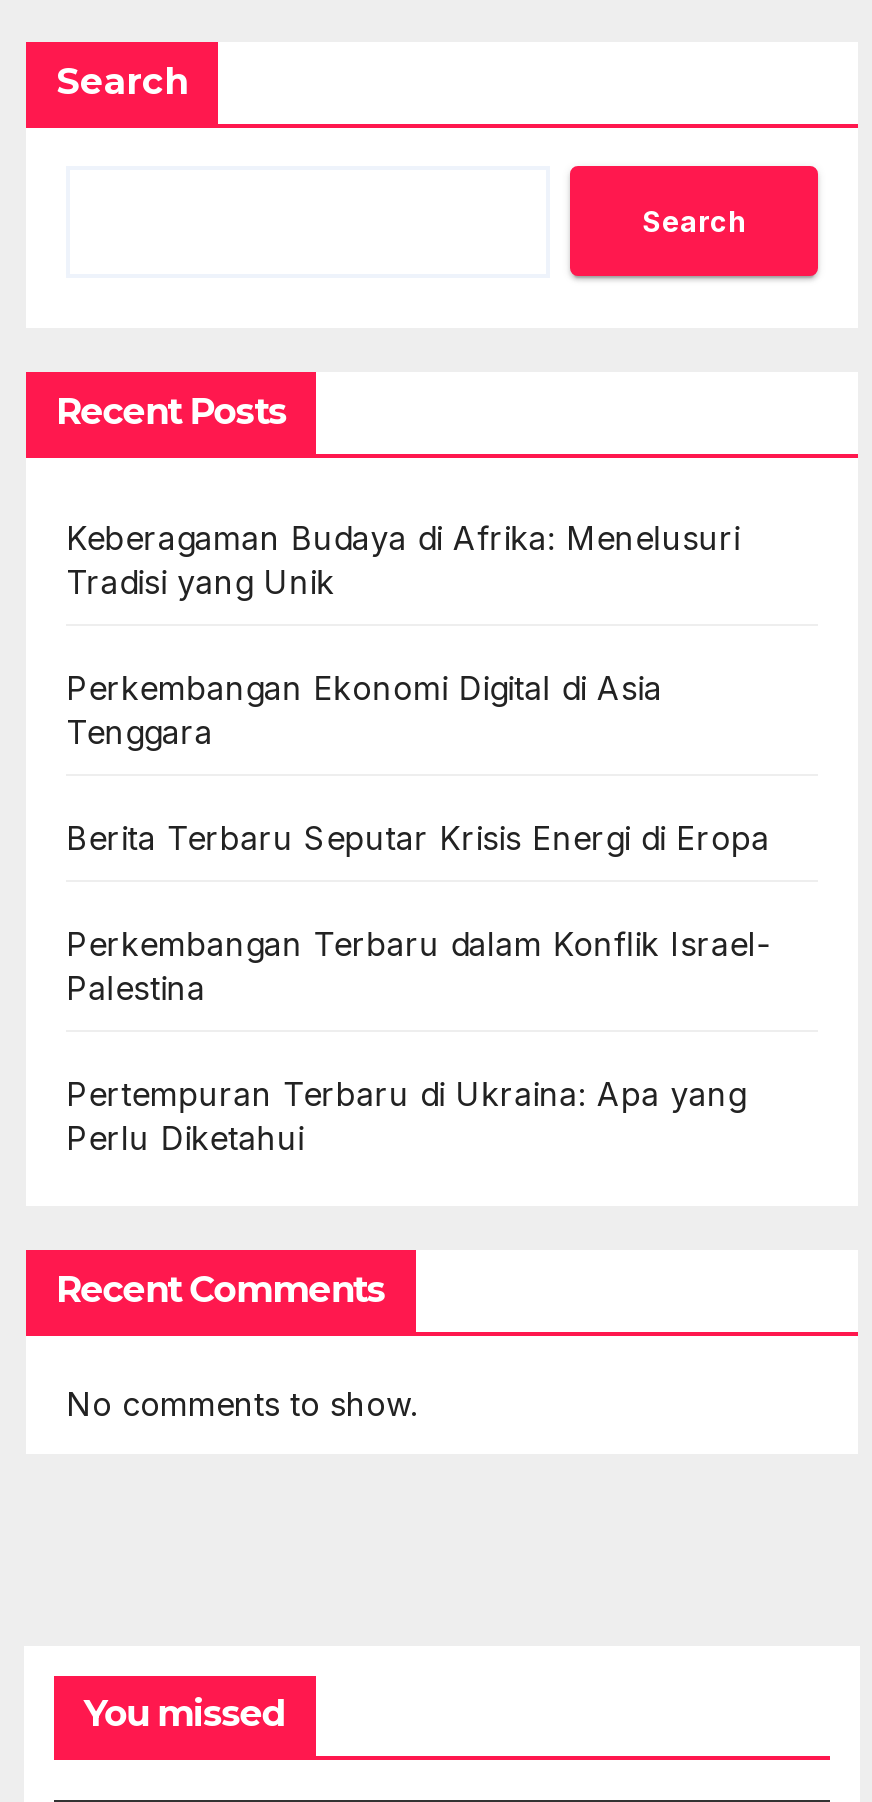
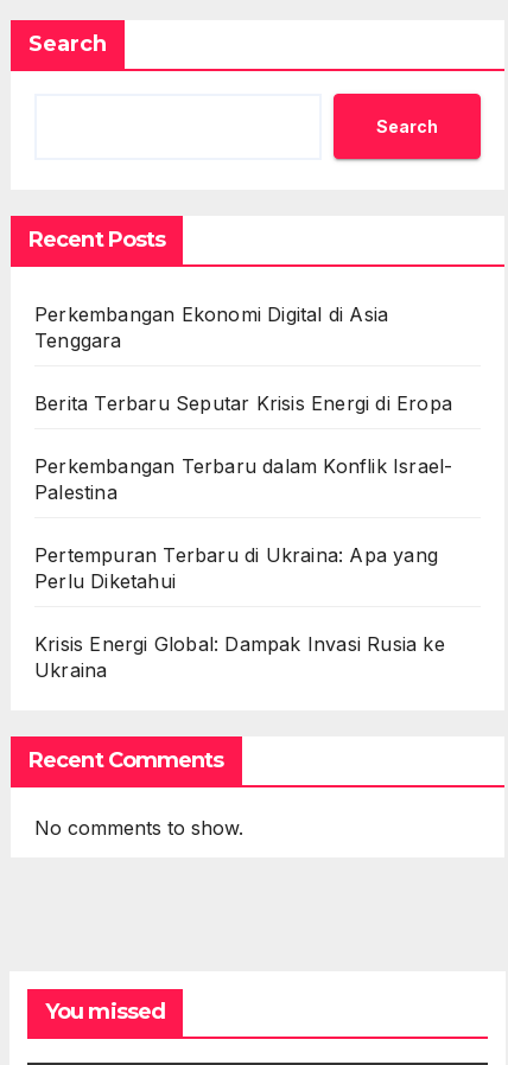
[66,518,740,602] Keberagaman Budaya di Afrika: Menelusuri | Tradisi yang Unik -> none
moved [66,668,771,1158] -> [34,303,453,593]: Perkembangan Ekonomi Digital di Asia | Tenggara | Berita Terbaru Seputar Krisis Energi di Eropa | Perkembangan Terbaru dalam Konflik Israel- | Palestina | Pertempuran Terbaru di Ukraina: Apa yang | Perlu Diketahui
none -> [34,632,445,682] Krisis Energi Global: Dampak Invasi Rusia ke | Ukraina

